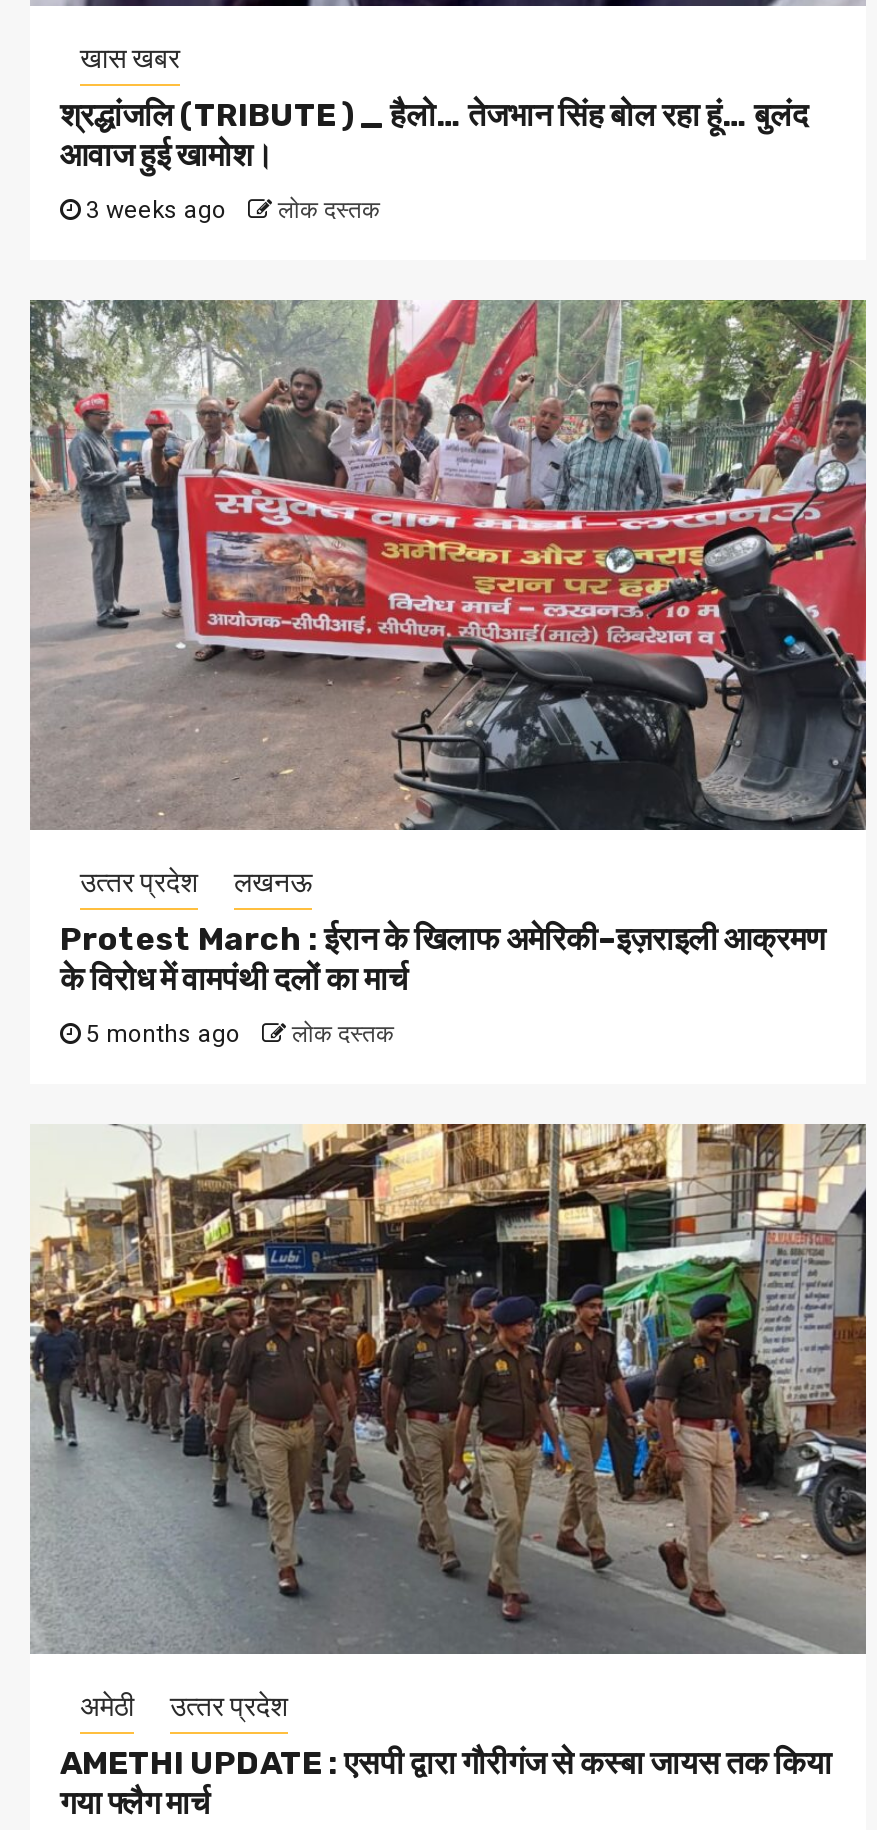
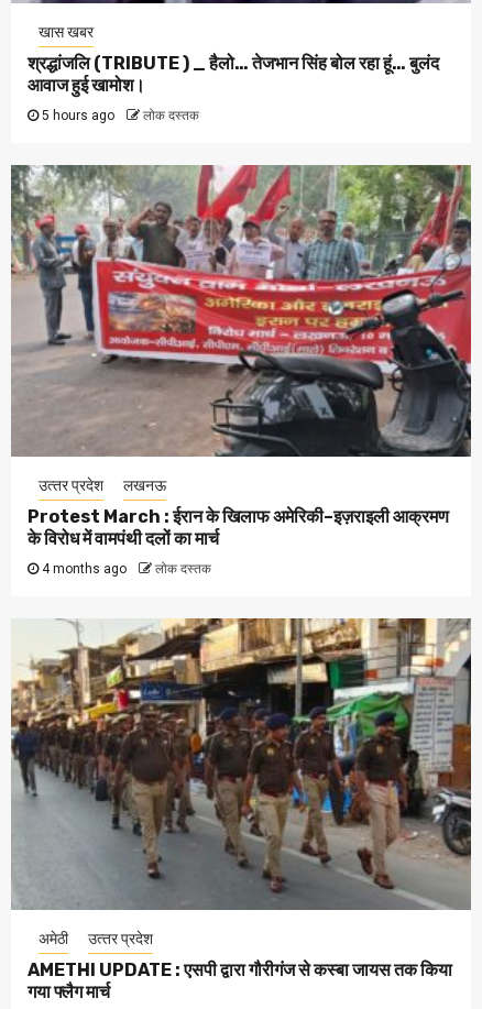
[80,195,380,223] 3 weeks ago लोक दस्तक -> [39,108,199,123] 5 hours ago लोक दस्तक
[80,1019,394,1047] 5 months ago लोक दस्तक -> [39,561,211,576] 4 months ago लोक दस्तक

